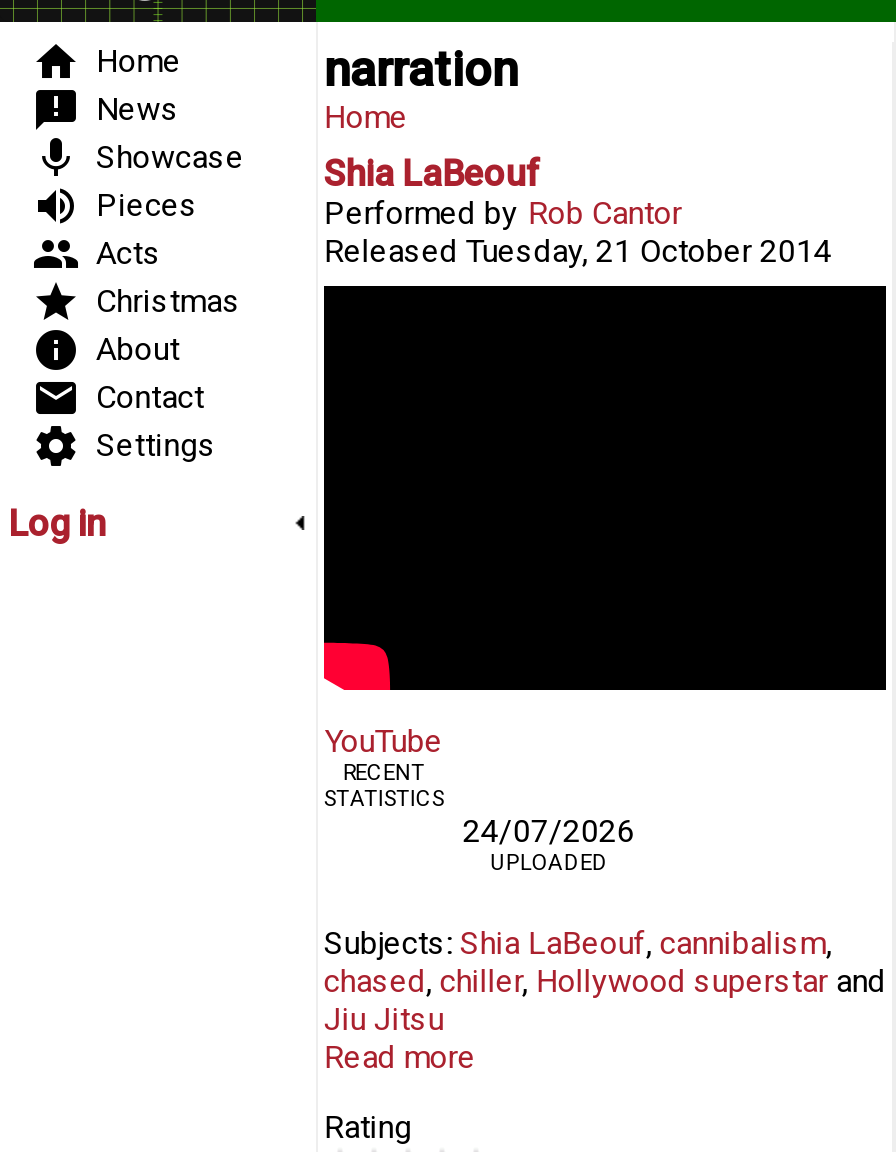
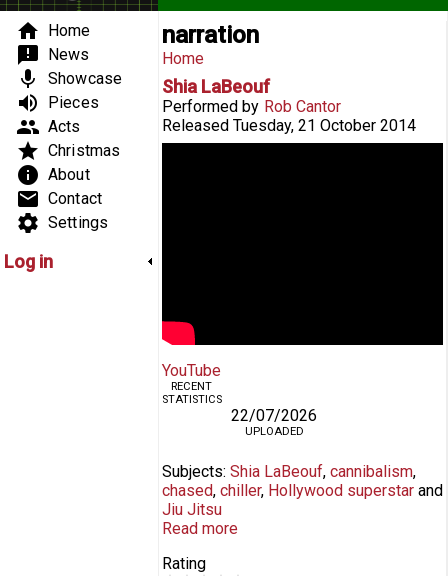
[463,811,635,849] 24/07/2026 -> [231,406,317,425] 22/07/2026

